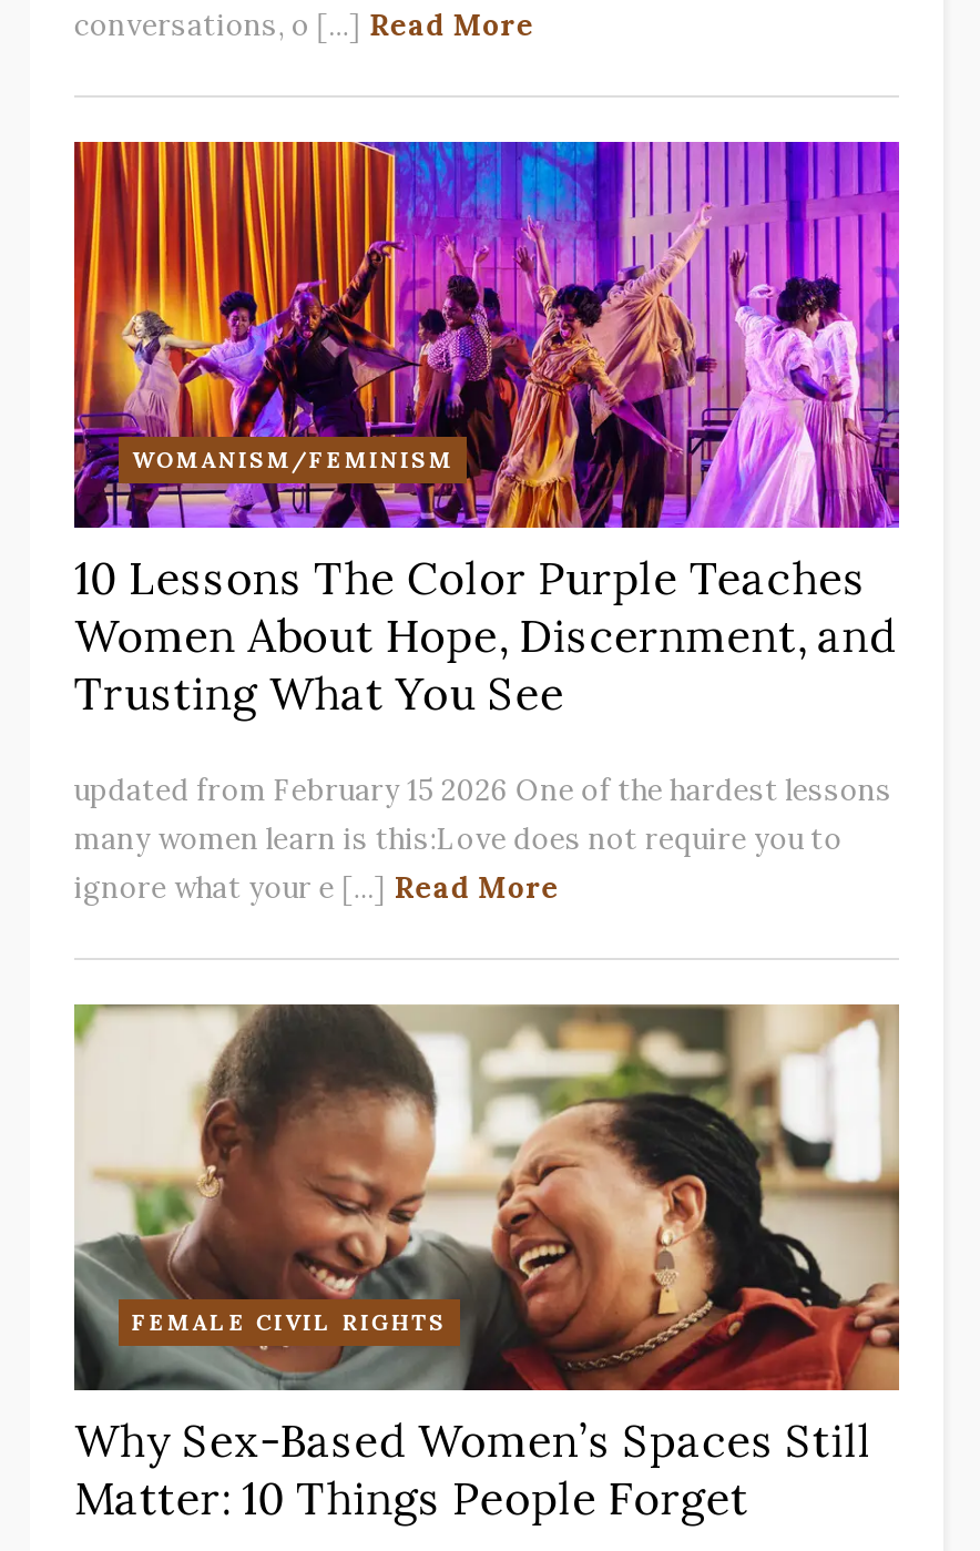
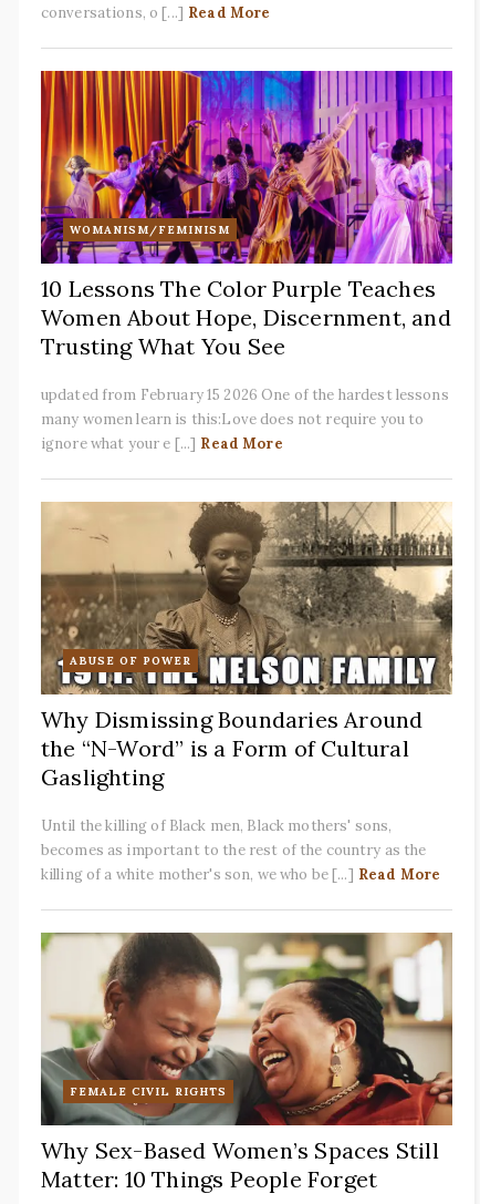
none -> [40,502,453,884] [image] | ABUSE OF POWER | Why Dismissing Boundaries Around | the “N-Word” is a Form of Cultural | Gaslighting | Until the killing of Black men, Black mothers' sons, | becomes as important to the rest of the country as the | killing of a white mother's son, we who be [...] Read More

